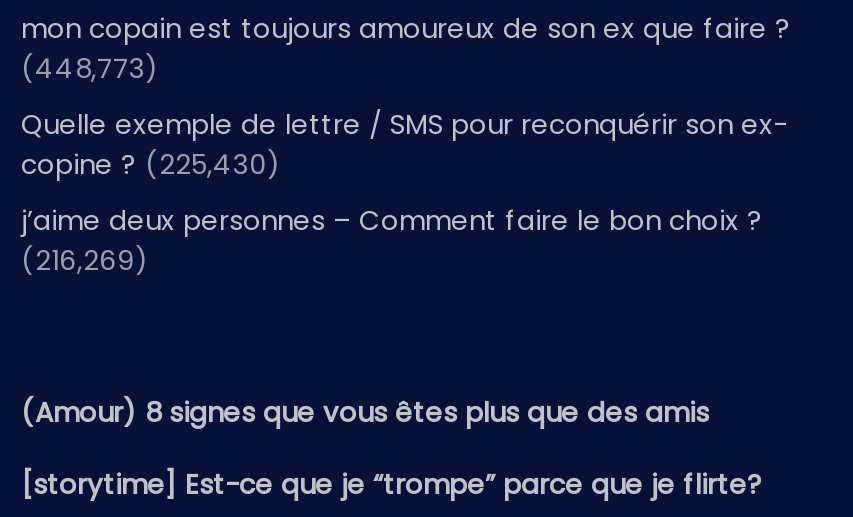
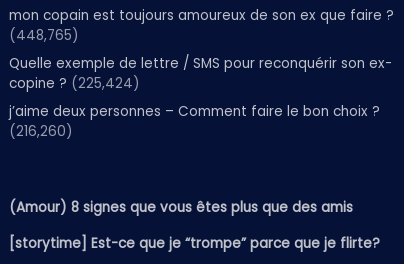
[21,50,159,88] (448,773) -> [9,26,79,45] (448,765)
[21,146,281,184] copine ? (225,430) -> [9,74,140,93] copine ? (225,424)
[21,242,149,280] (216,269) -> [9,122,73,141] (216,260)

